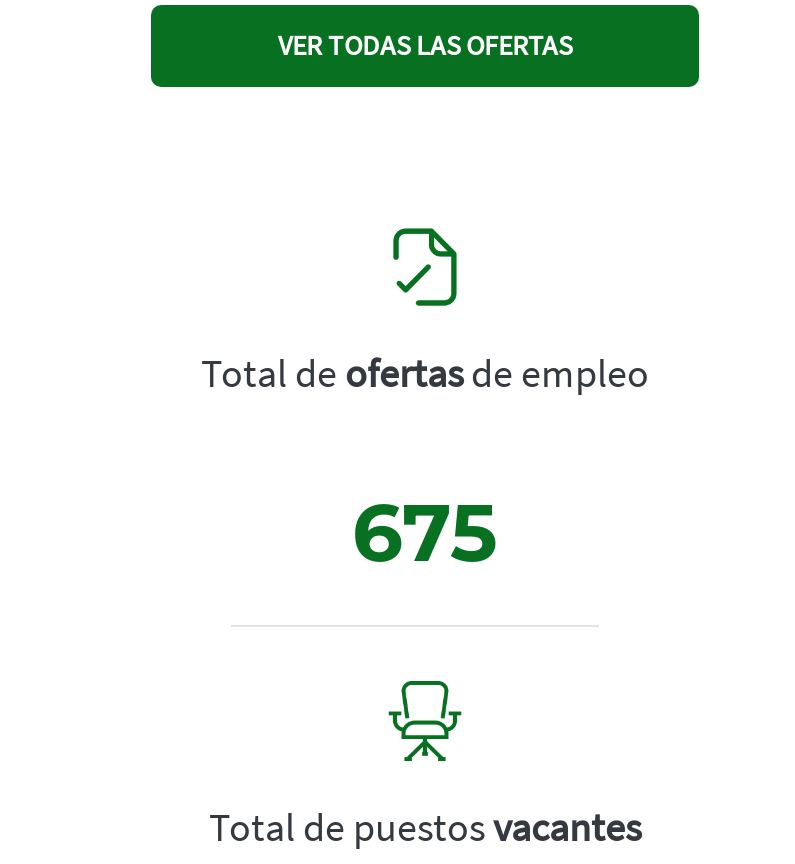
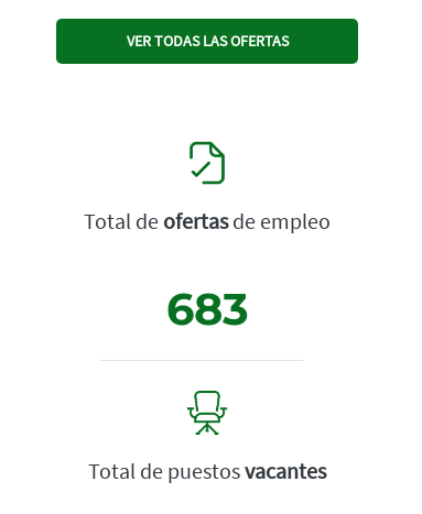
[352,483,498,581] 675 -> [166,282,248,336] 683

